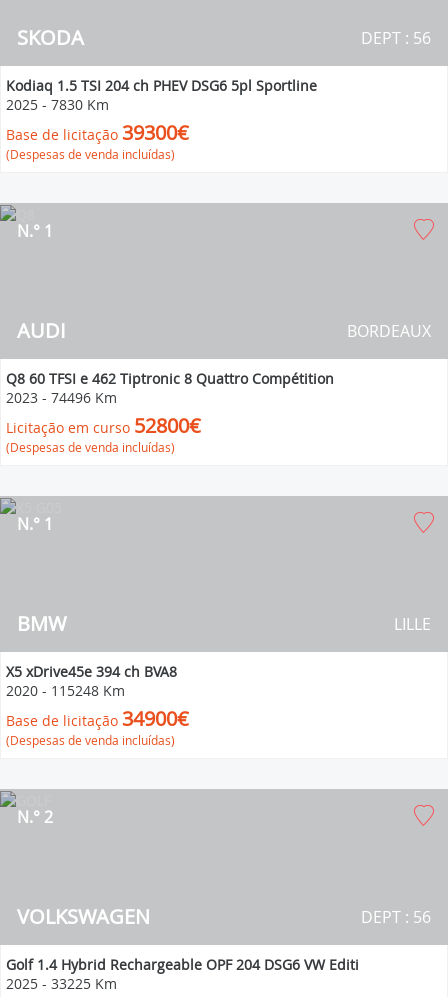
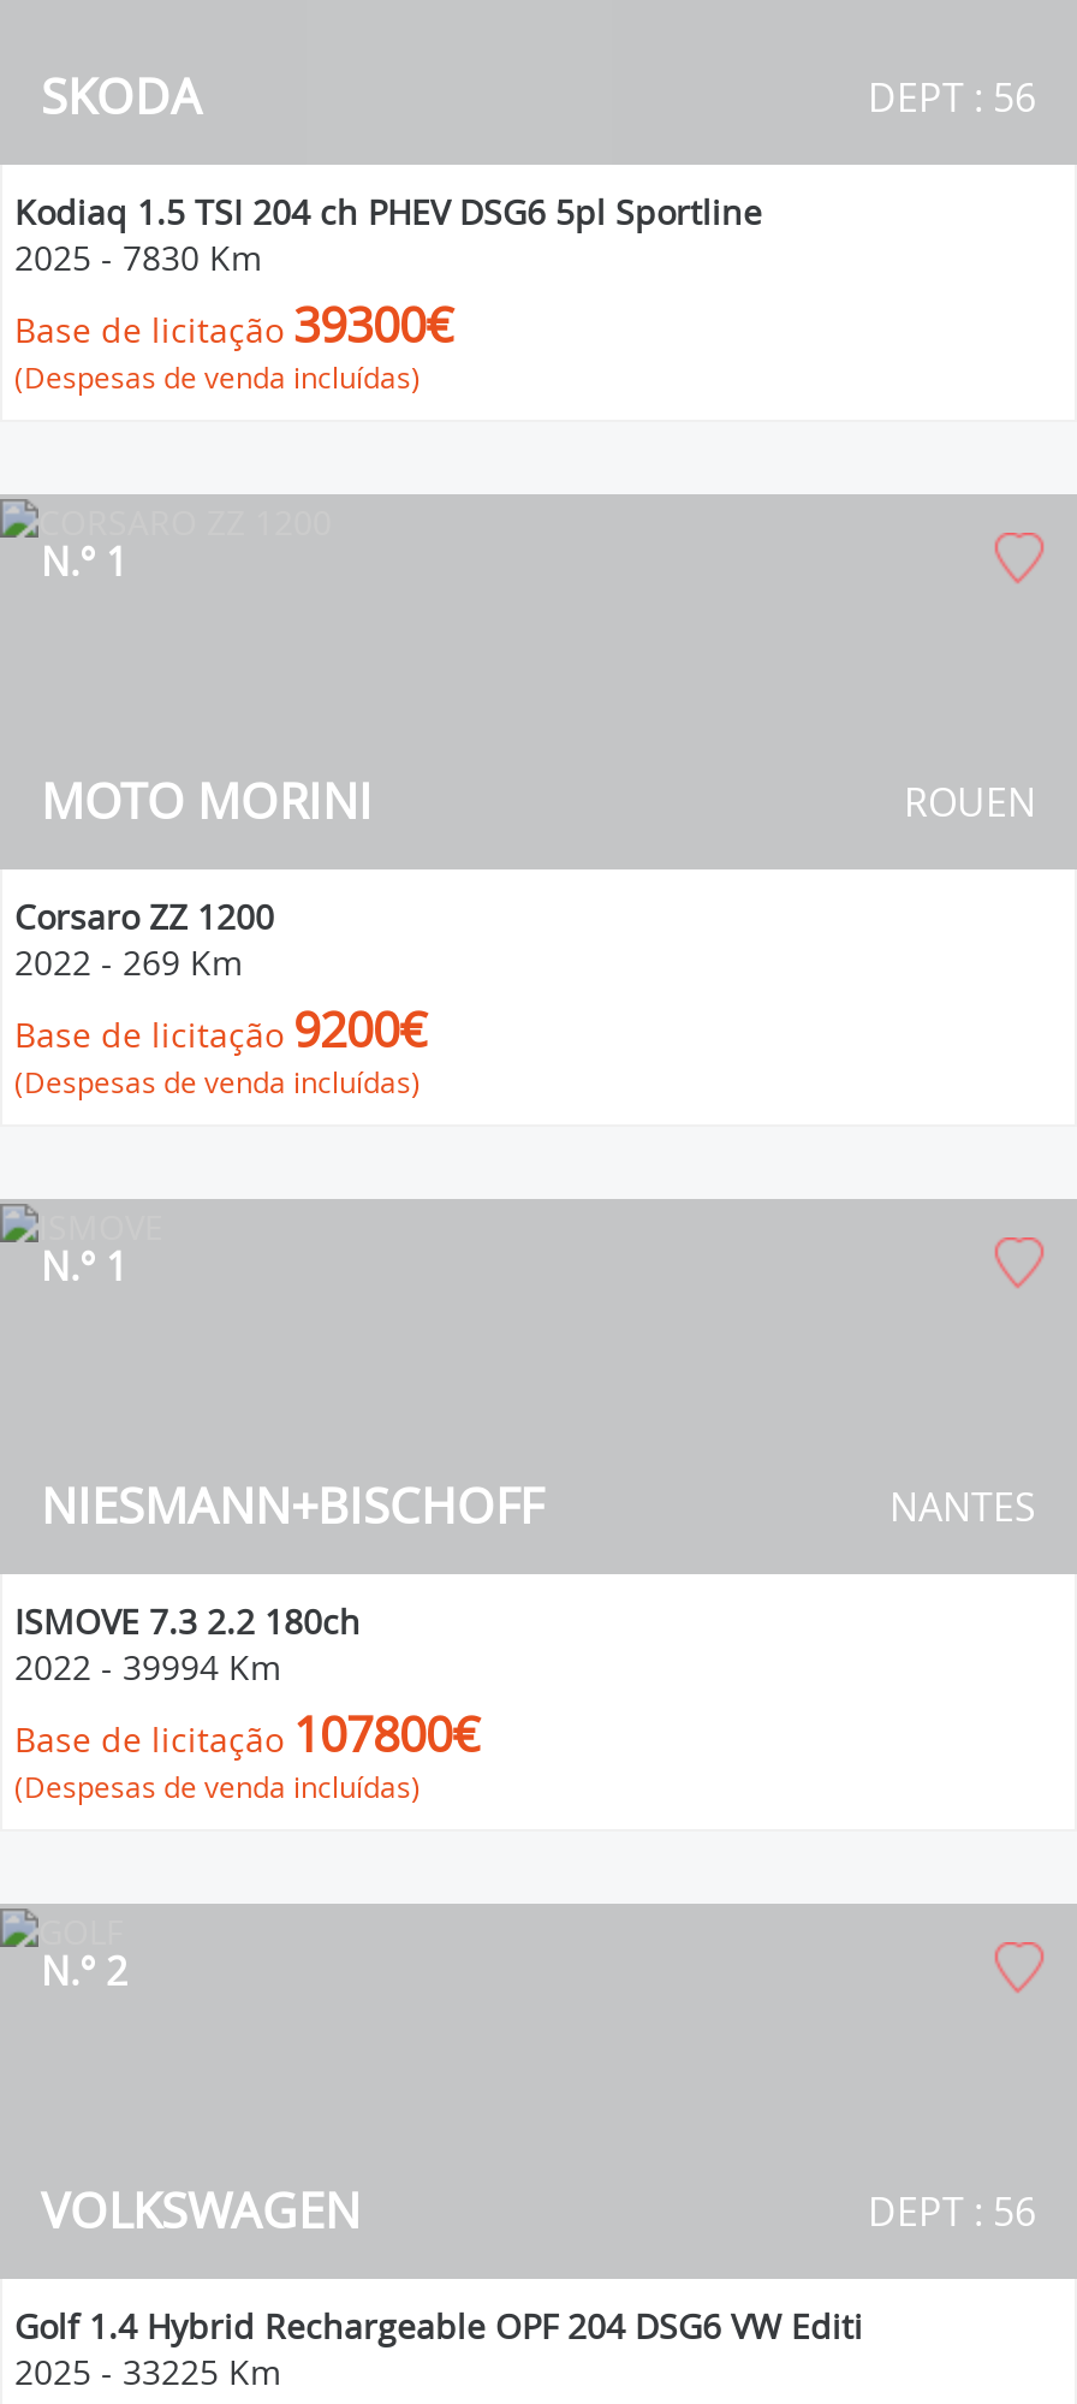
[17,317,66,344] AUDI -> [41,768,373,833] MOTO MORINI
[347,320,431,342] BORDEAUX -> [904,776,1036,829] ROUEN
[6,369,334,439] Q8 60 TFSI e 462 Tiptronic 8 Quattro Compétition | 2023 - 74496 Km | Licitação em curso 52800€ -> [14,894,428,1062] Corsaro ZZ 1200 | 2022 - 269 Km | Base de licitação 9200€
[17,610,67,637] BMW -> [41,1473,543,1538] NIESMANN+BISCHOFF
[394,613,431,635] LILLE -> [889,1480,1036,1533] NANTES
[6,662,189,732] X5 xDrive45e 394 ch BVA8 | 2020 - 115248 Km | Base de licitação 34900€ -> [14,1598,481,1767] ISMOVE 7.3 2.2 180ch | 2022 - 39994 Km | Base de licitação 107800€

